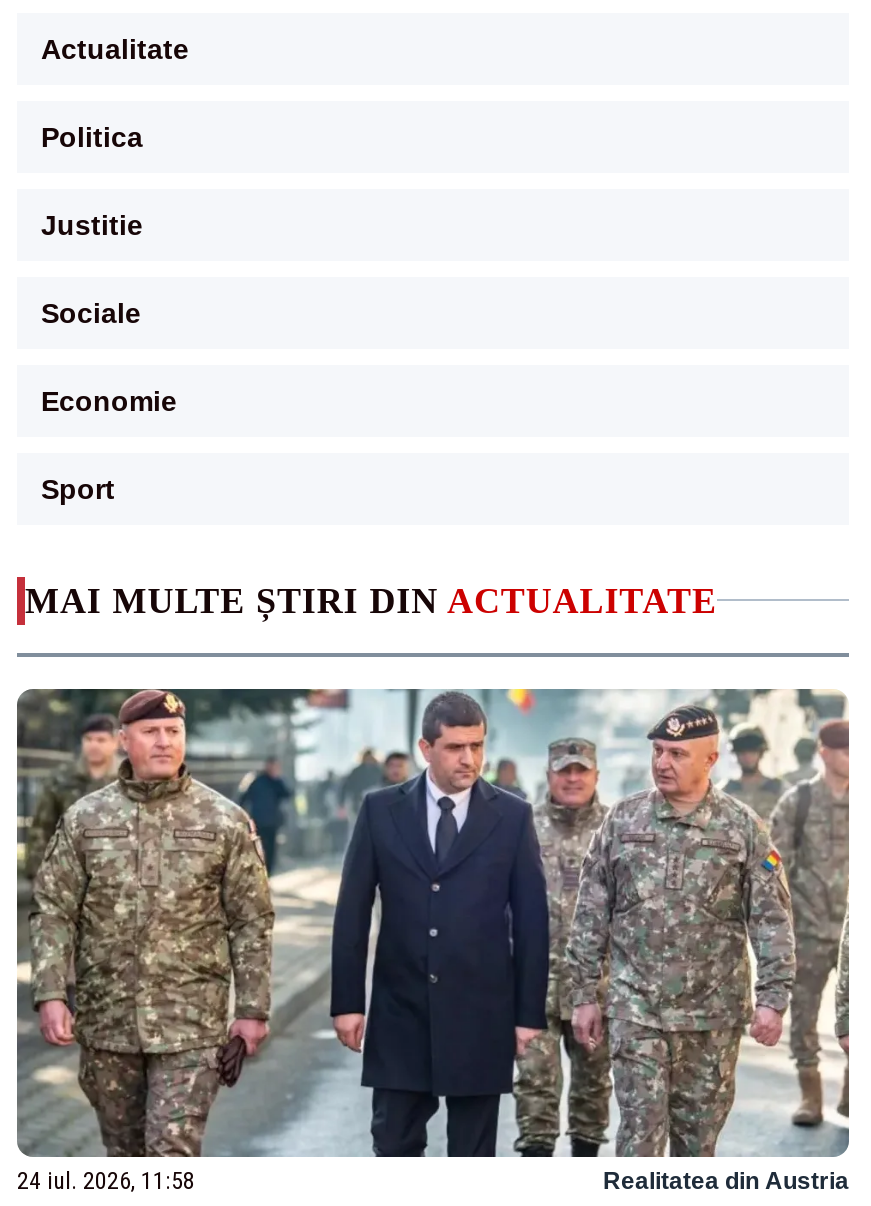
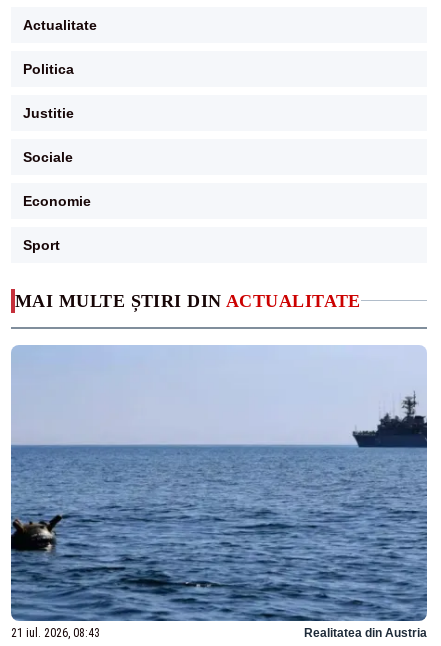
[15,687,851,1195] [image] | 24 iul. 2026, 11:58 -> [10,345,428,640] [image] | 21 iul. 2026, 08:43

